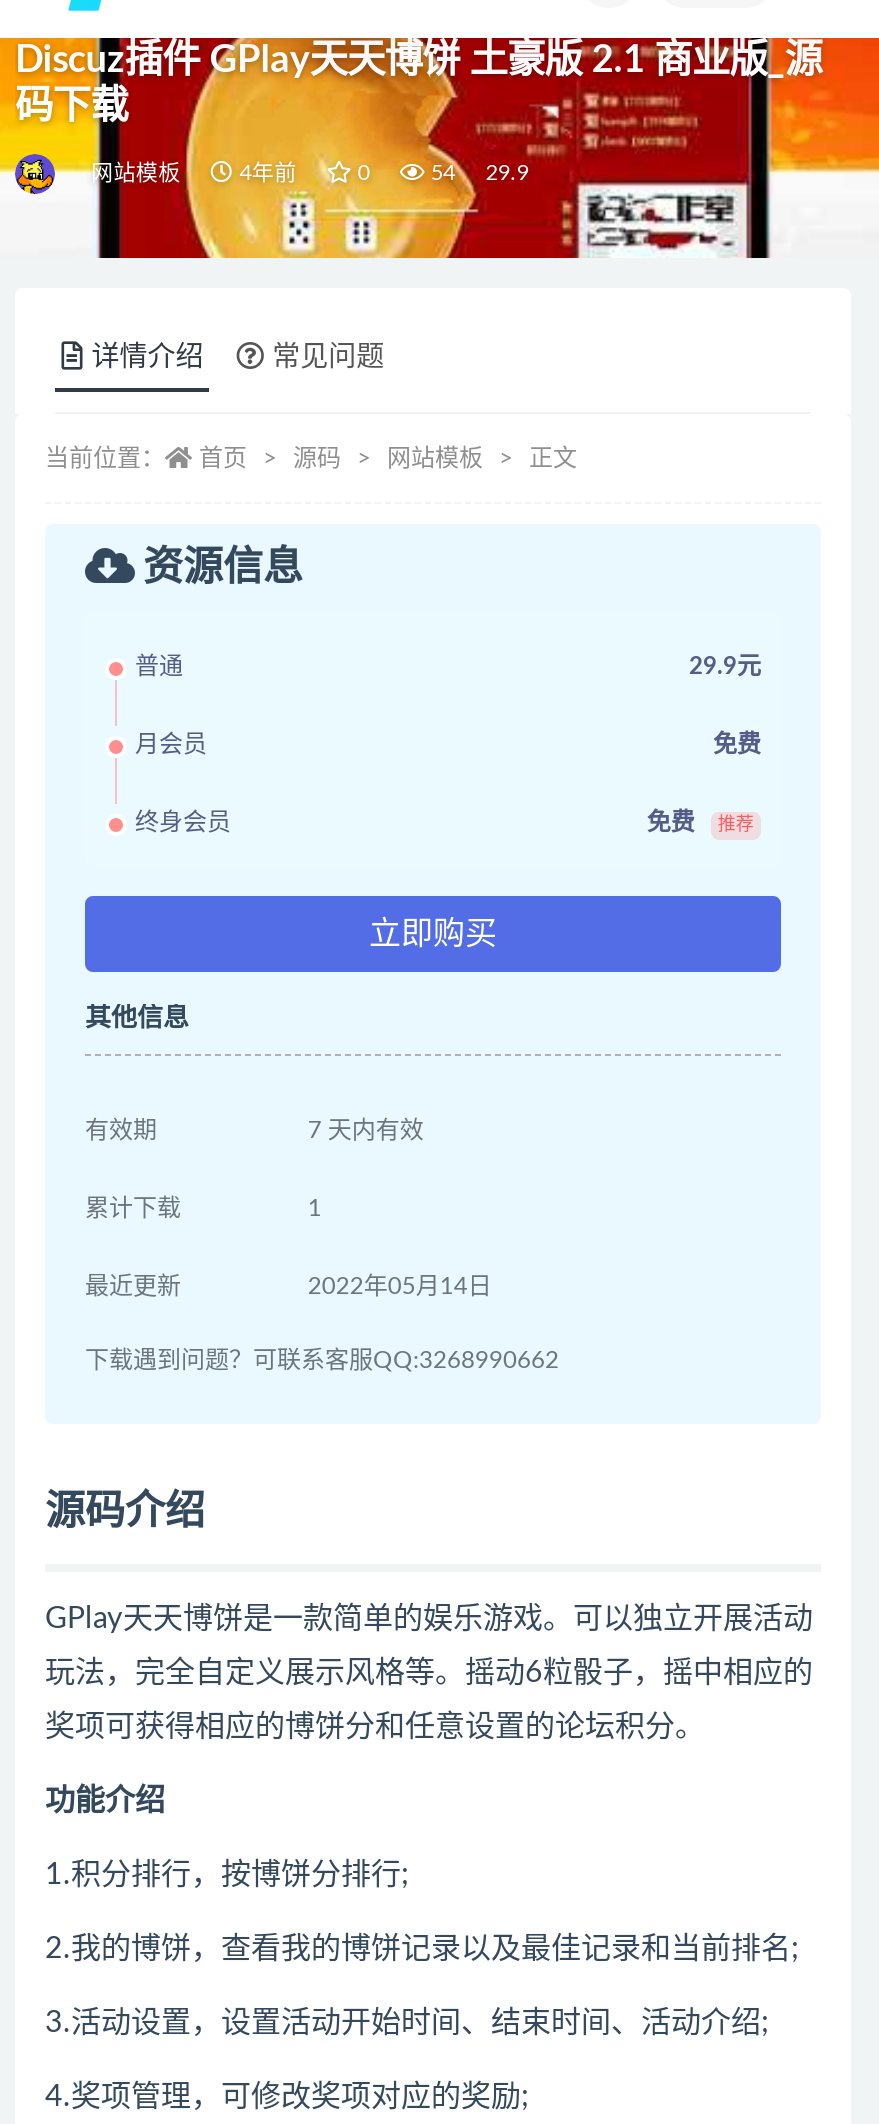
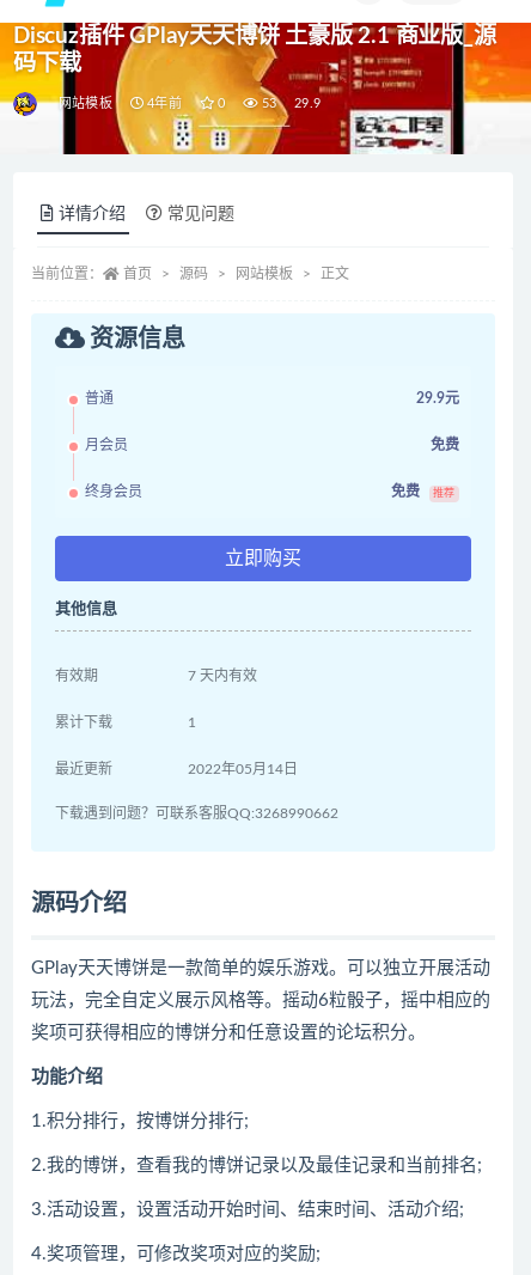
[424,162,529,184] 54 29.9 -> [258,97,321,110] 53 29.9

